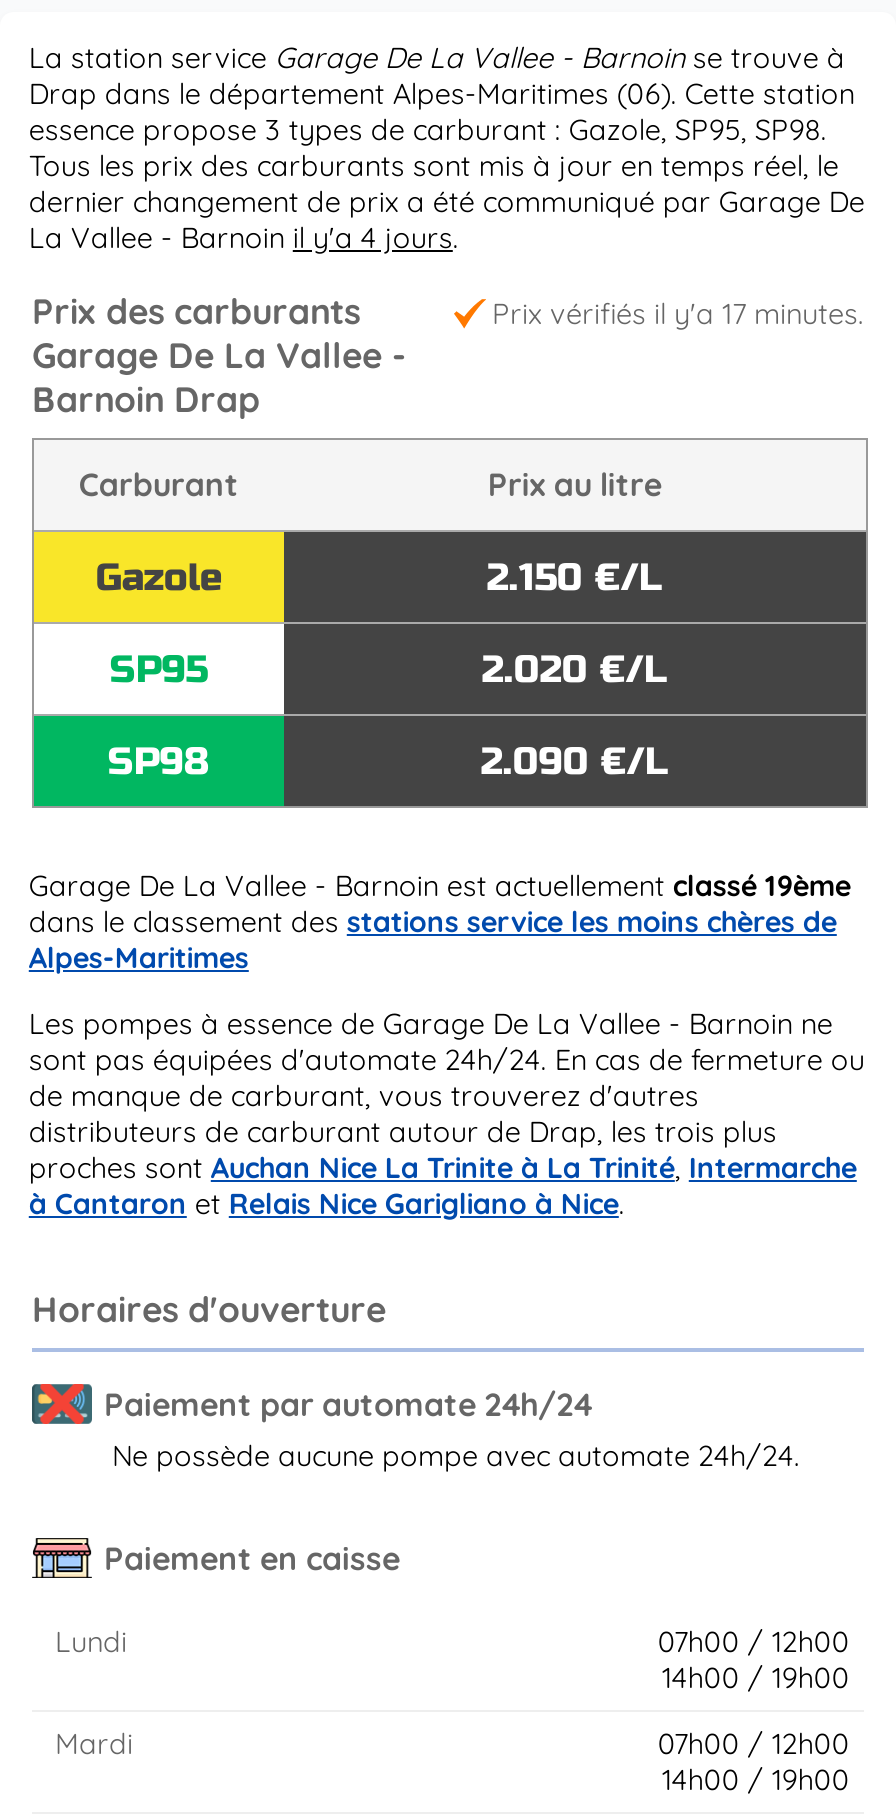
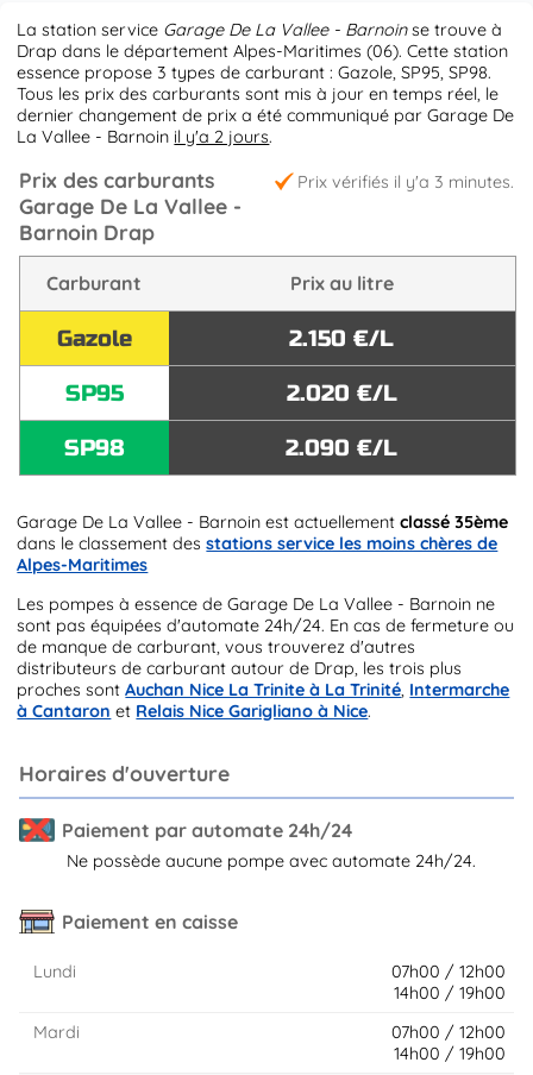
[29,220,459,256] La Vallee - Barnoin il y'a 4 jours. -> [17,126,273,148] La Vallee - Barnoin il y'a 2 jours.
[492,297,864,333] Prix vérifiés il y'a 17 minutes. -> [297,172,514,193] Prix vérifiés il y'a 3 minutes.
[29,869,851,905] Garage De La Vallee - Barnoin est actuellement classé 19ème -> [17,512,508,533] Garage De La Vallee - Barnoin est actuellement classé 35ème

